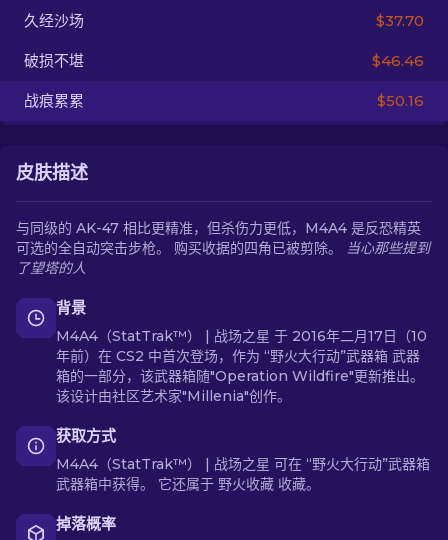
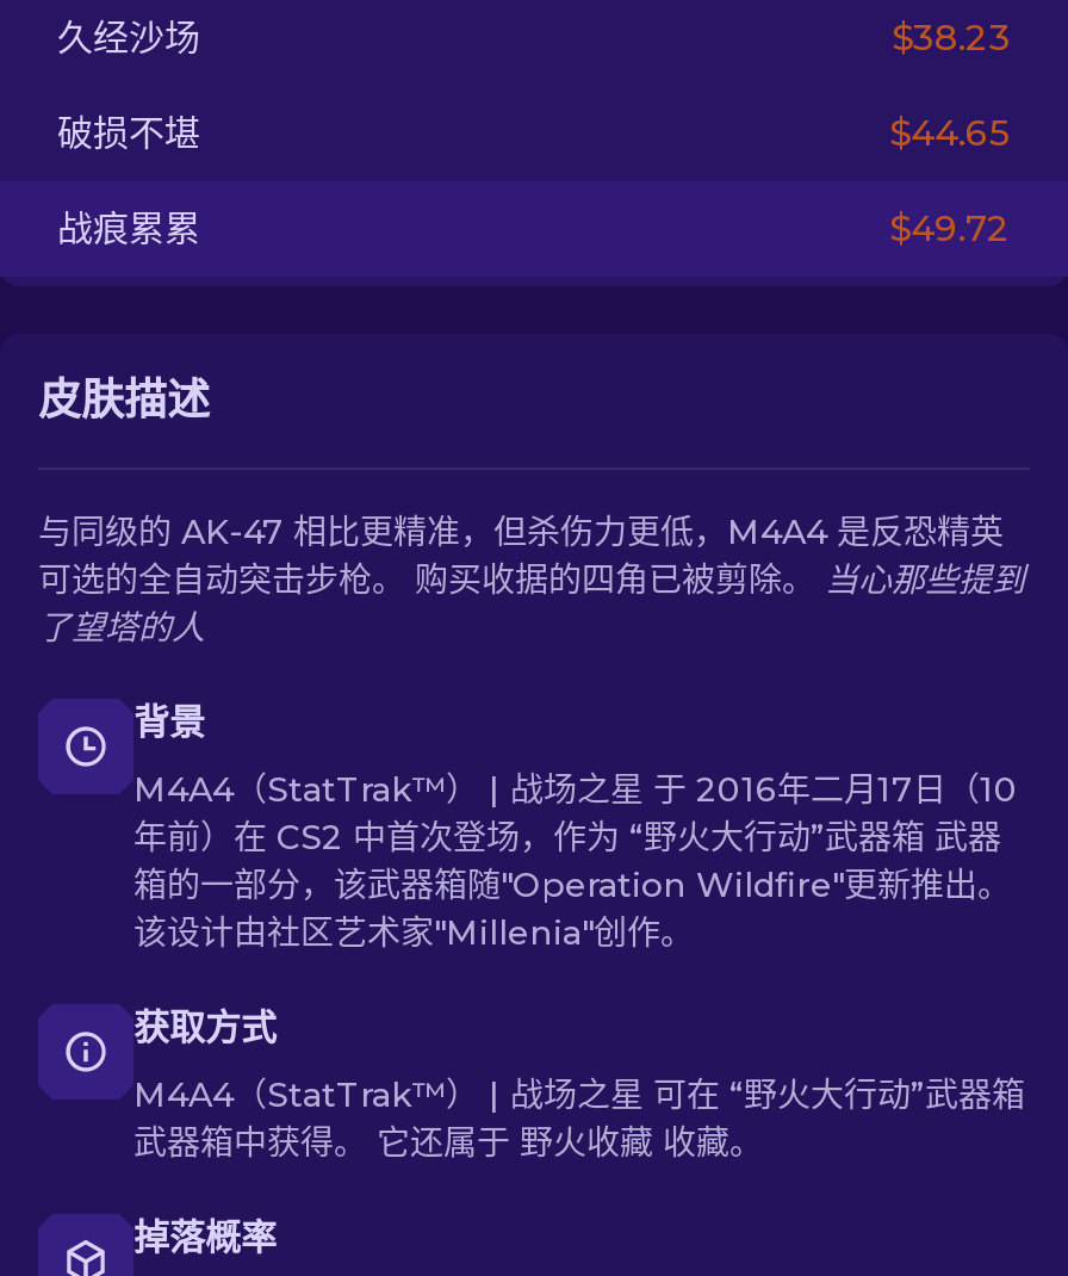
[376,11,424,30] $37.70 -> [892,14,1011,60] $38.23
[372,51,424,70] $46.46 -> [889,110,1011,155] $44.65
[377,91,424,110] $50.16 -> [889,205,1011,250] $49.72

